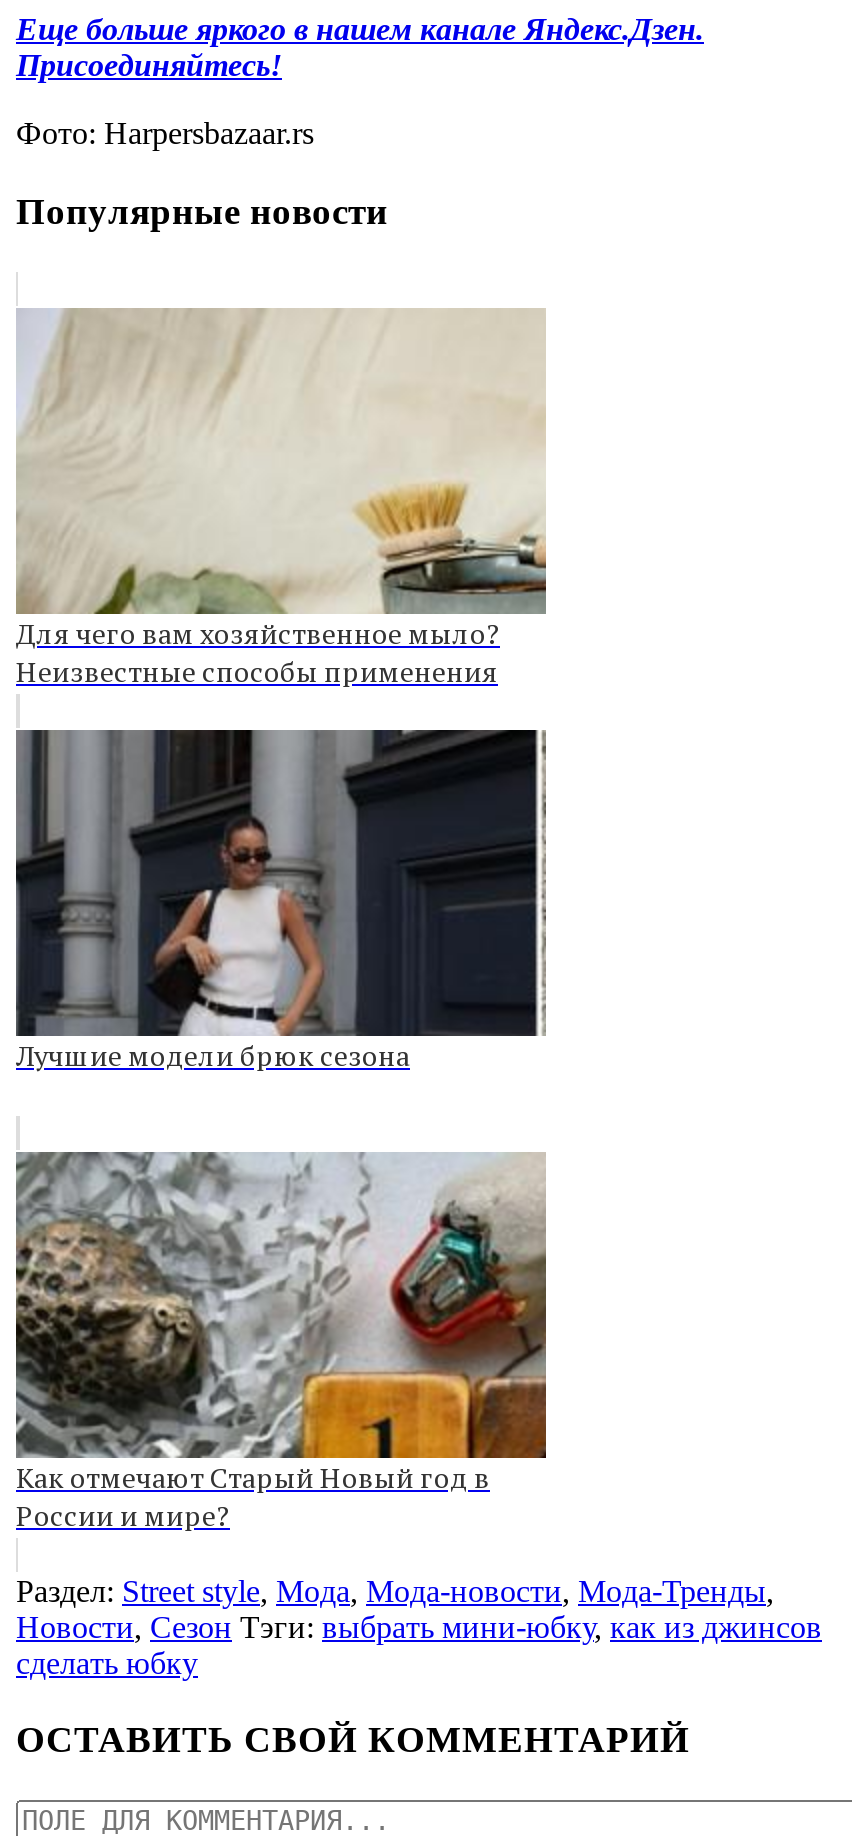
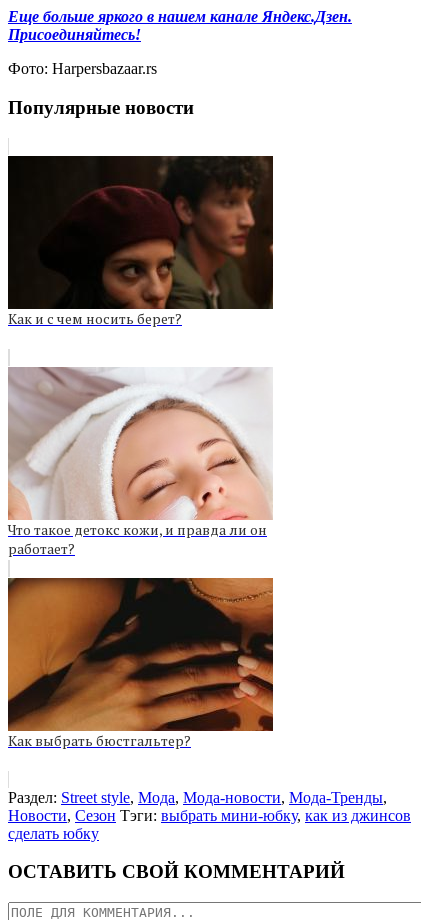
[16,308,548,689] [image] | Для чего вам хозяйственное мыло? | Неизвестные способы применения -> [7,155,274,328] [image] | Как и с чем носить берет?
[14,728,548,1073] [image] | Лучшие модели брюк сезона -> [7,367,273,558] [image] | Что такое детокс кожи, и правда ли он | работает?
[14,1150,546,1533] [image] | Как отмечают Старый Новый год в | России и мире? -> [7,577,274,750] [image] | Как выбрать бюстгальтер?

